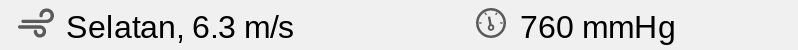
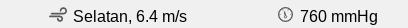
[66,11,294,45] Selatan, 6.3 m/s -> [73,8,187,25] Selatan, 6.4 m/s

